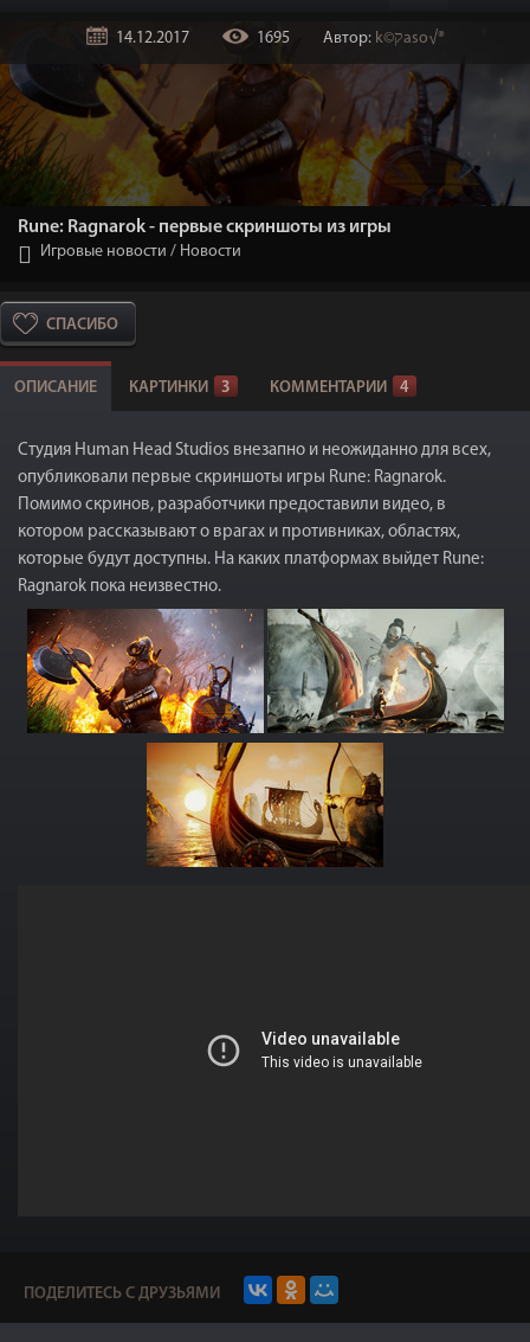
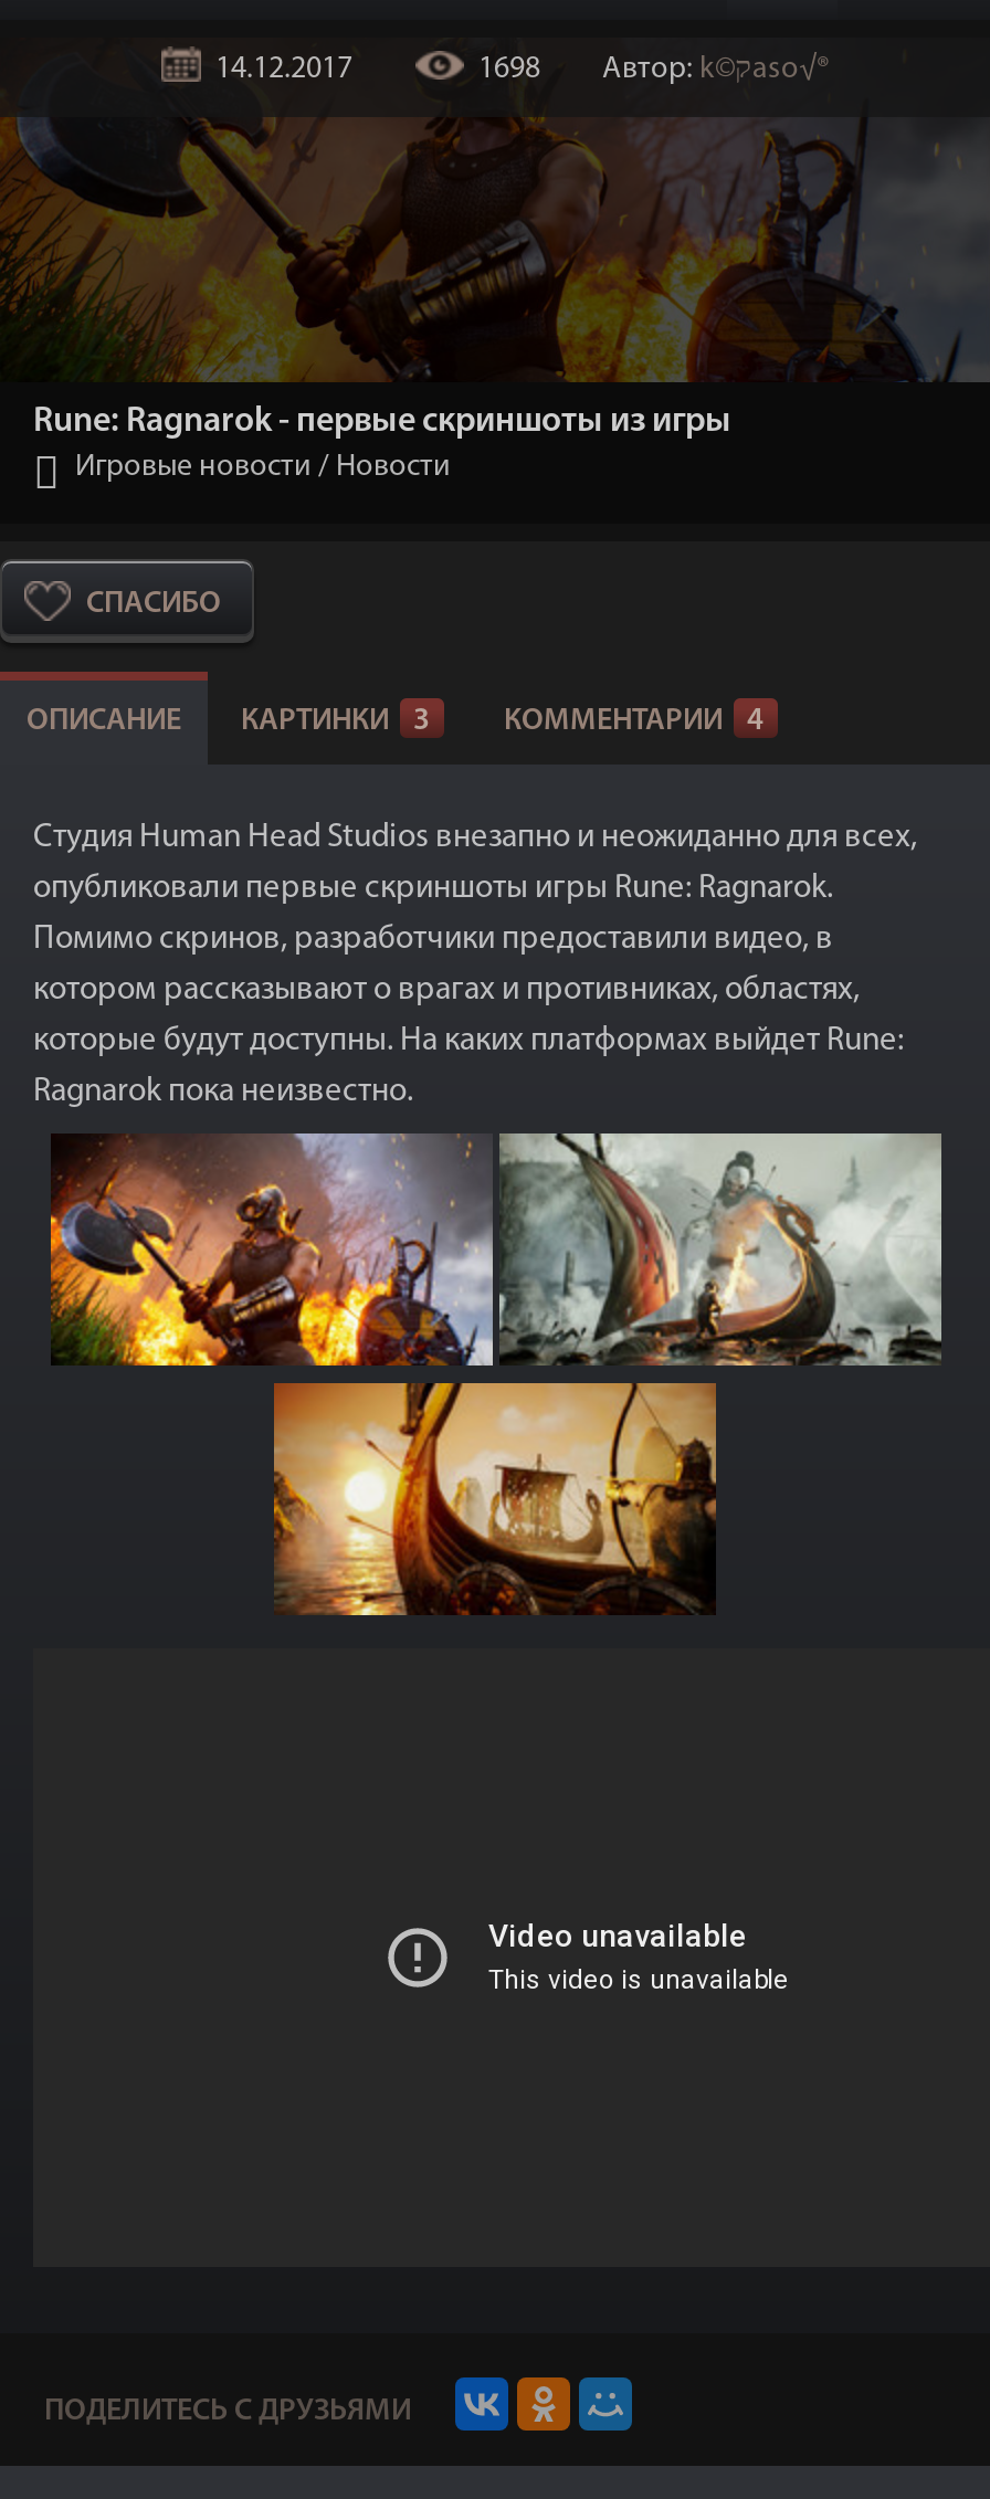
[256,30,289,47] 1695 -> [478,53,540,86] 1698

